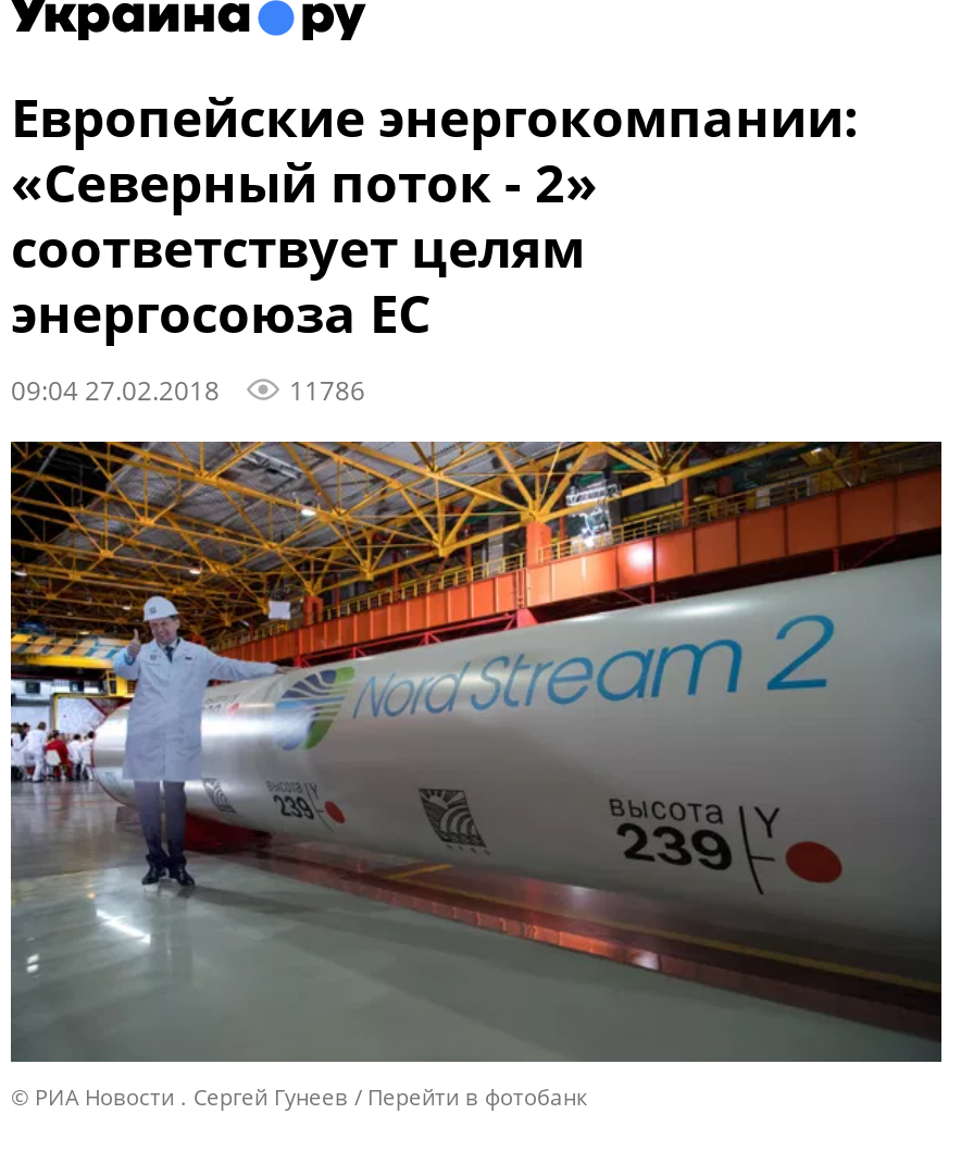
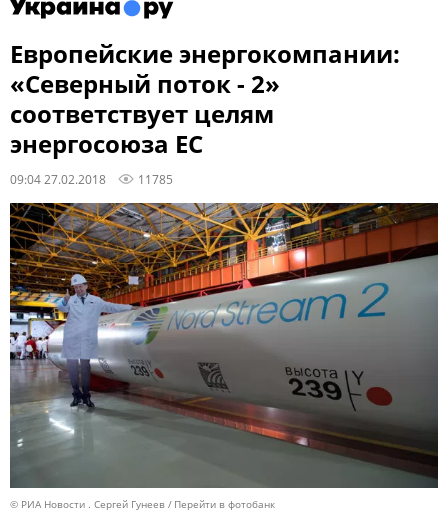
[11,372,365,407] 09:04 27.02.2018 11786 -> [10,171,173,187] 09:04 27.02.2018 11785

